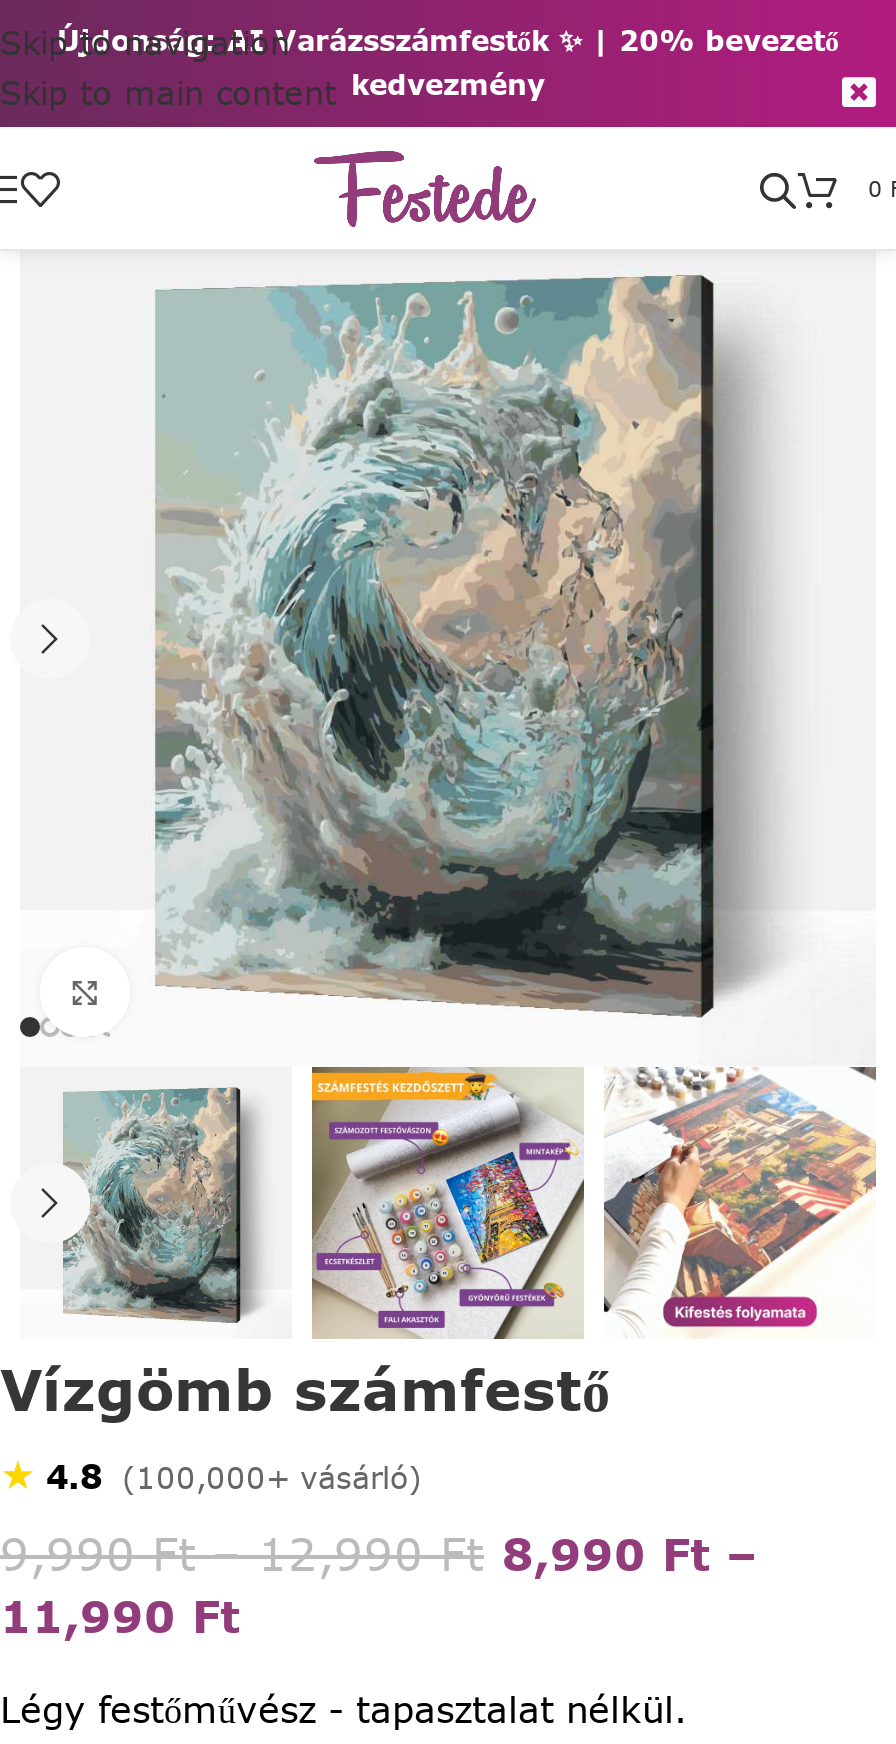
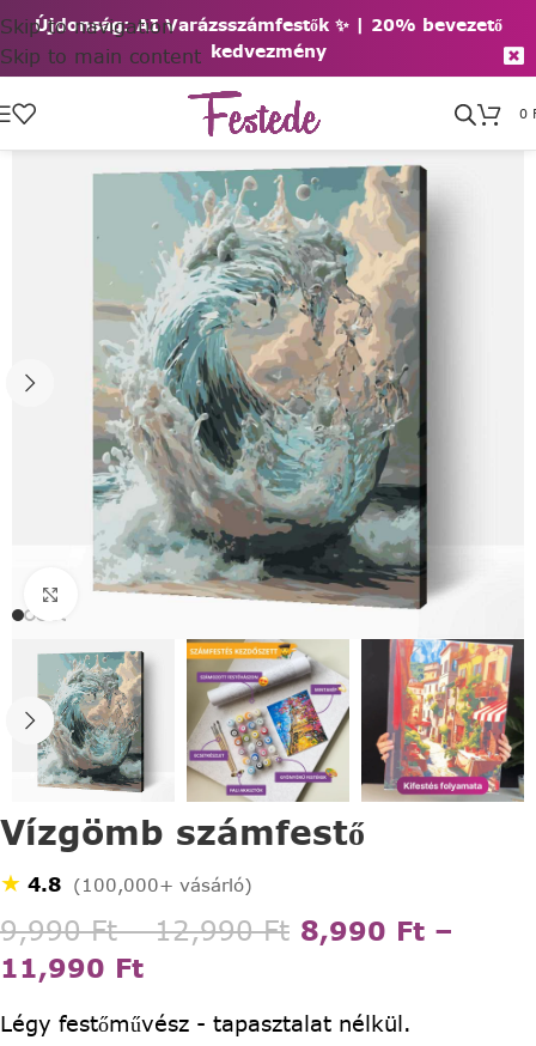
[602,1067,876,1339] [image] -> [360,638,525,803] [image]

